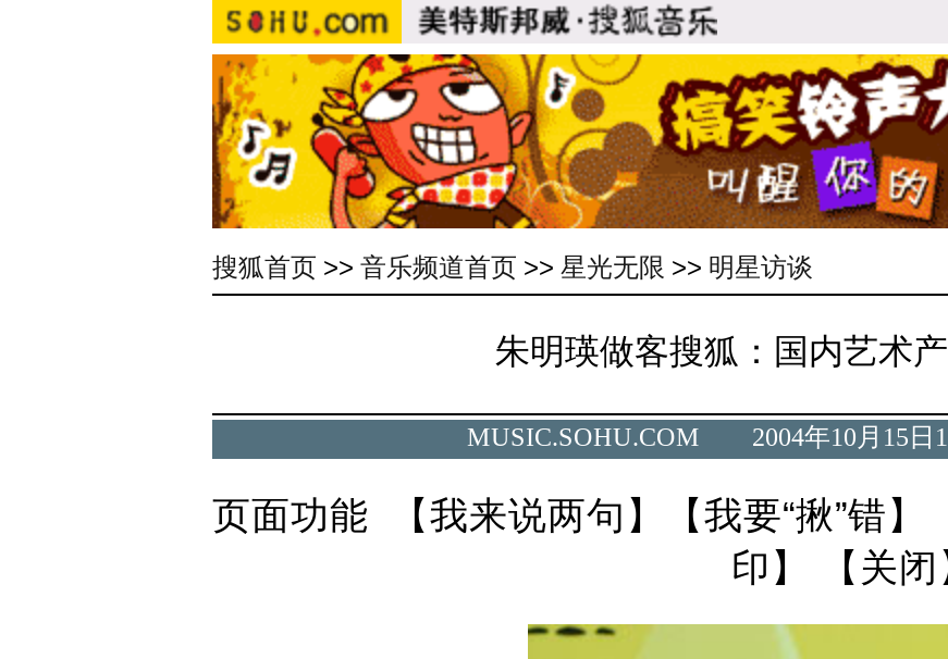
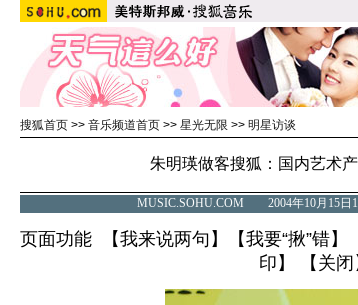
[210,52,941,231] [image] -> [20,26,355,108] [image]

